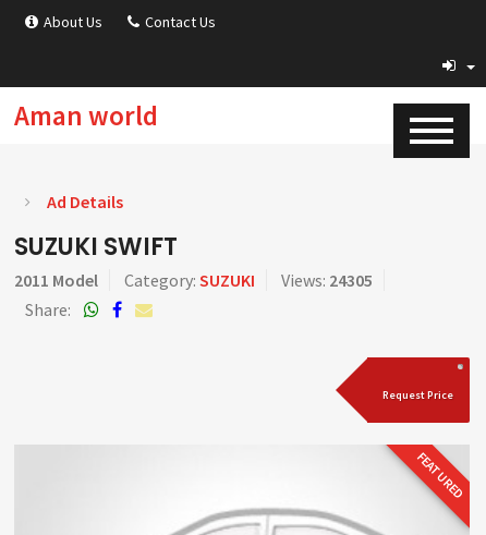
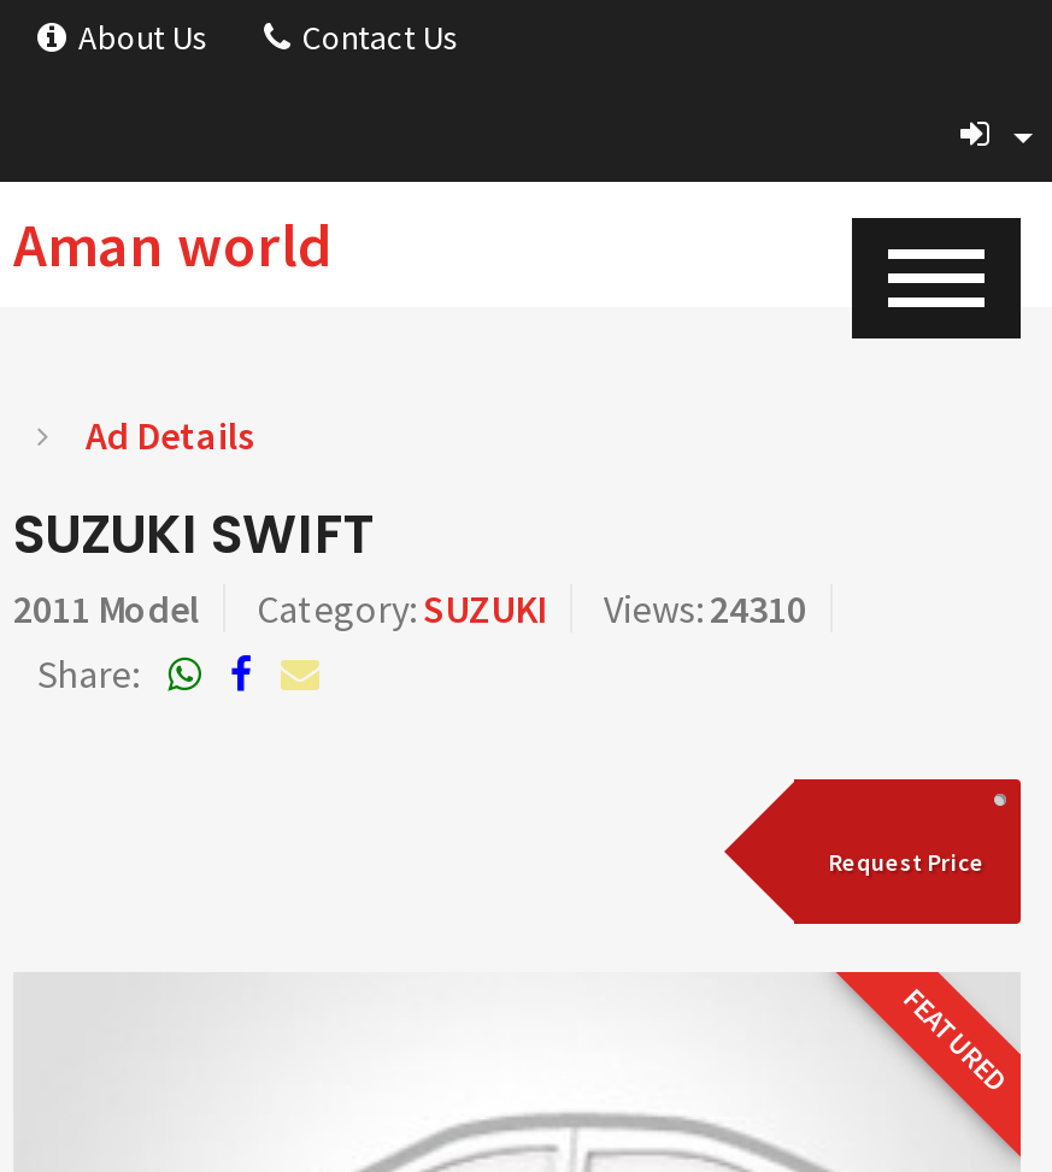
[14,269,373,291] 2011 Model Category: SUZUKI Views: 24305 -> [13,584,806,632] 2011 Model Category: SUZUKI Views: 24310

